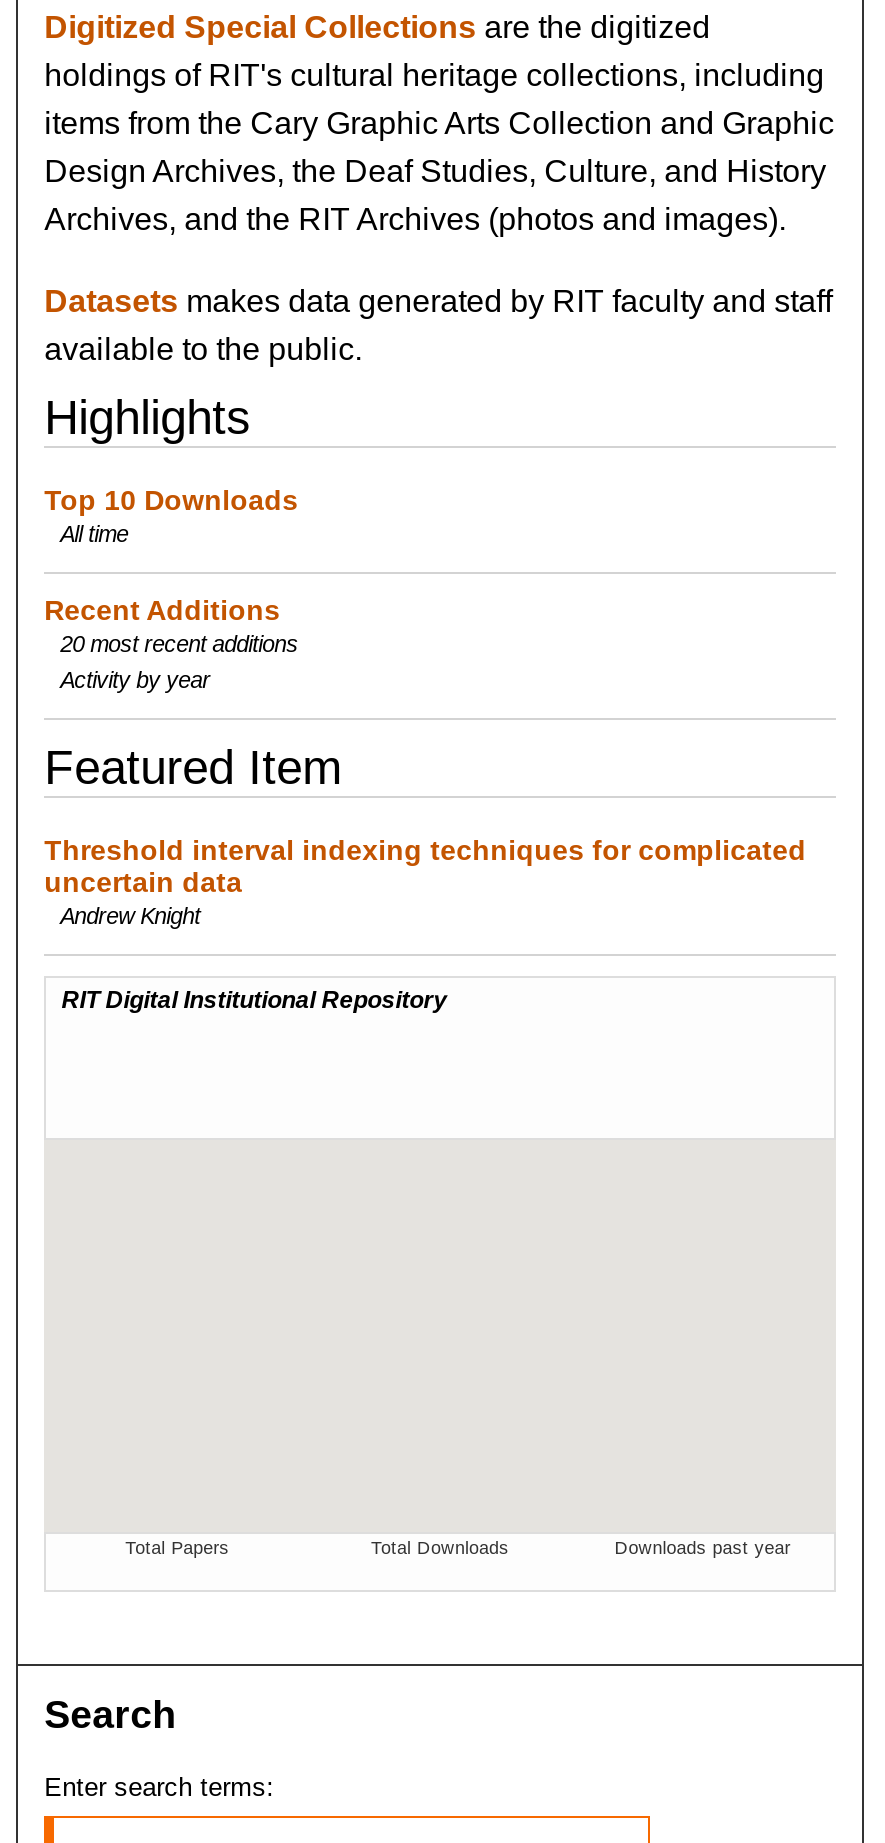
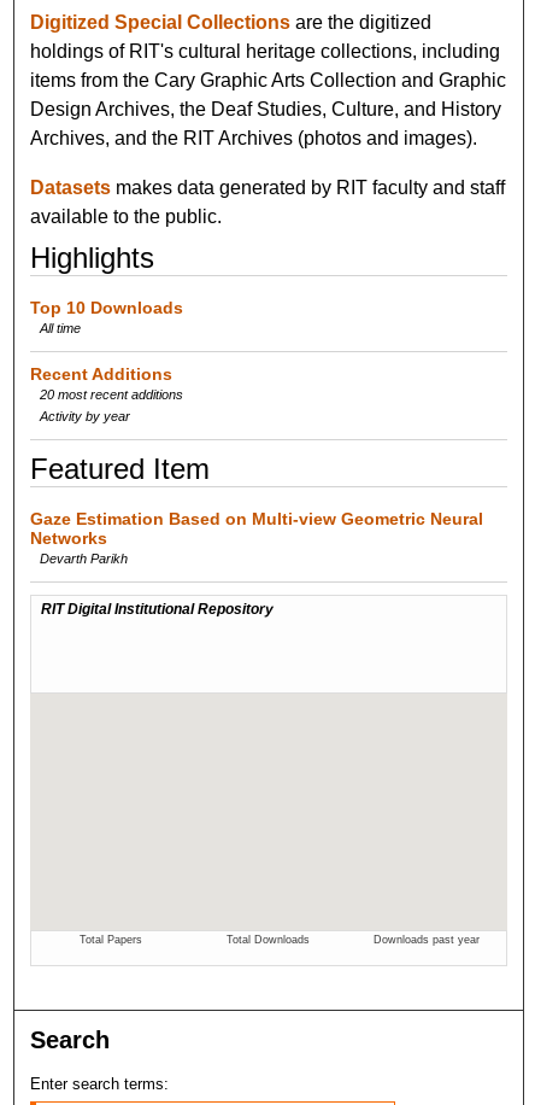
[44,834,806,928] Threshold interval indexing techniques for complicated | uncertain data | Andrew Knight -> [30,509,483,566] Gaze Estimation Based on Multi-view Geometric Neural | Networks | Devarth Parikh

